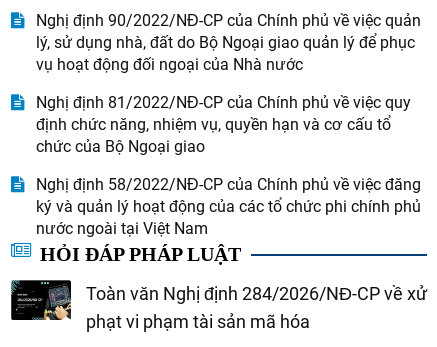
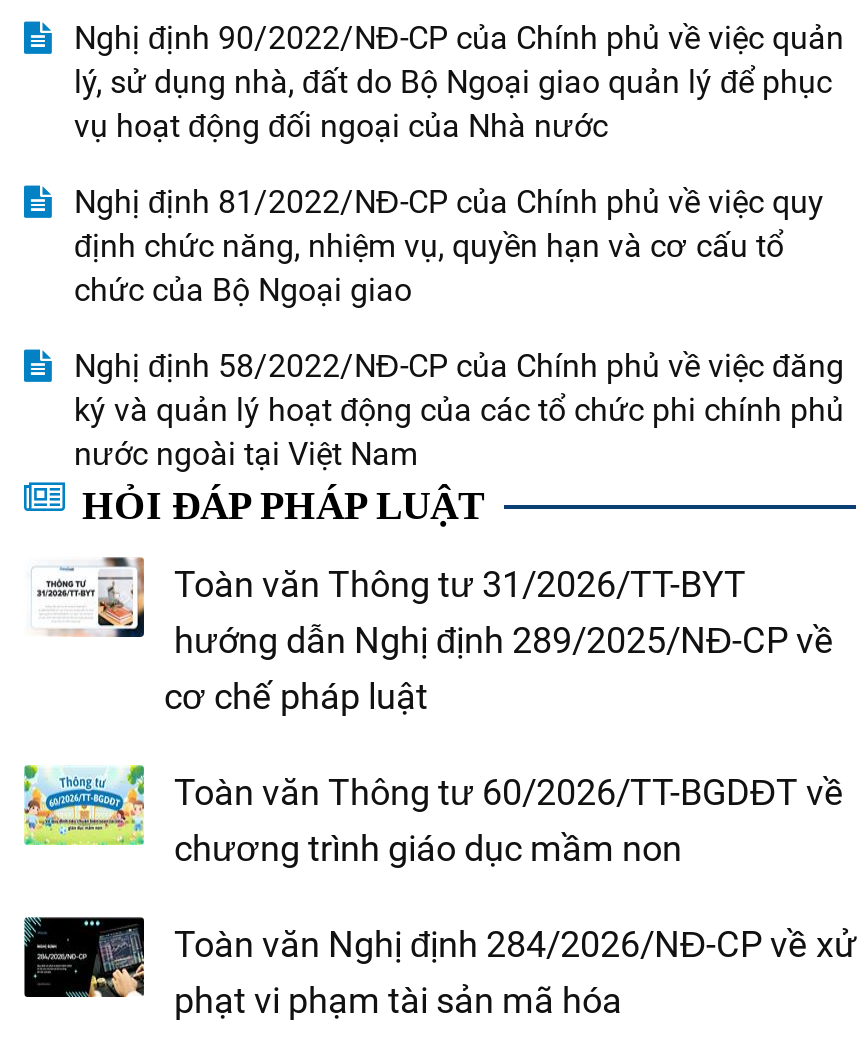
none -> [22,763,146,847] [image]
none -> [24,557,844,869] [image] | Toàn văn Thông tư 31/2026/TT-BYT | hướng dẫn Nghị định 289/2025/NĐ-CP về | cơ chế pháp luật | Toàn văn Thông tư 60/2026/TT-BGDĐT về | chương trình giáo dục mầm non

